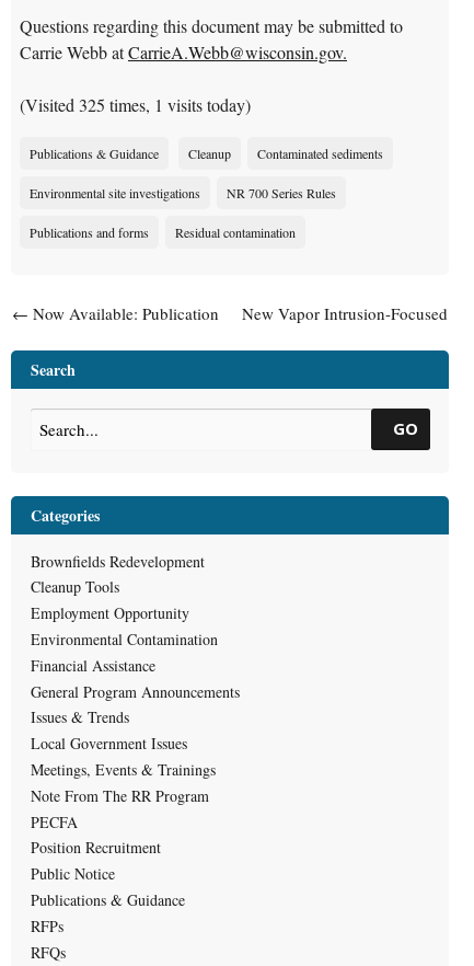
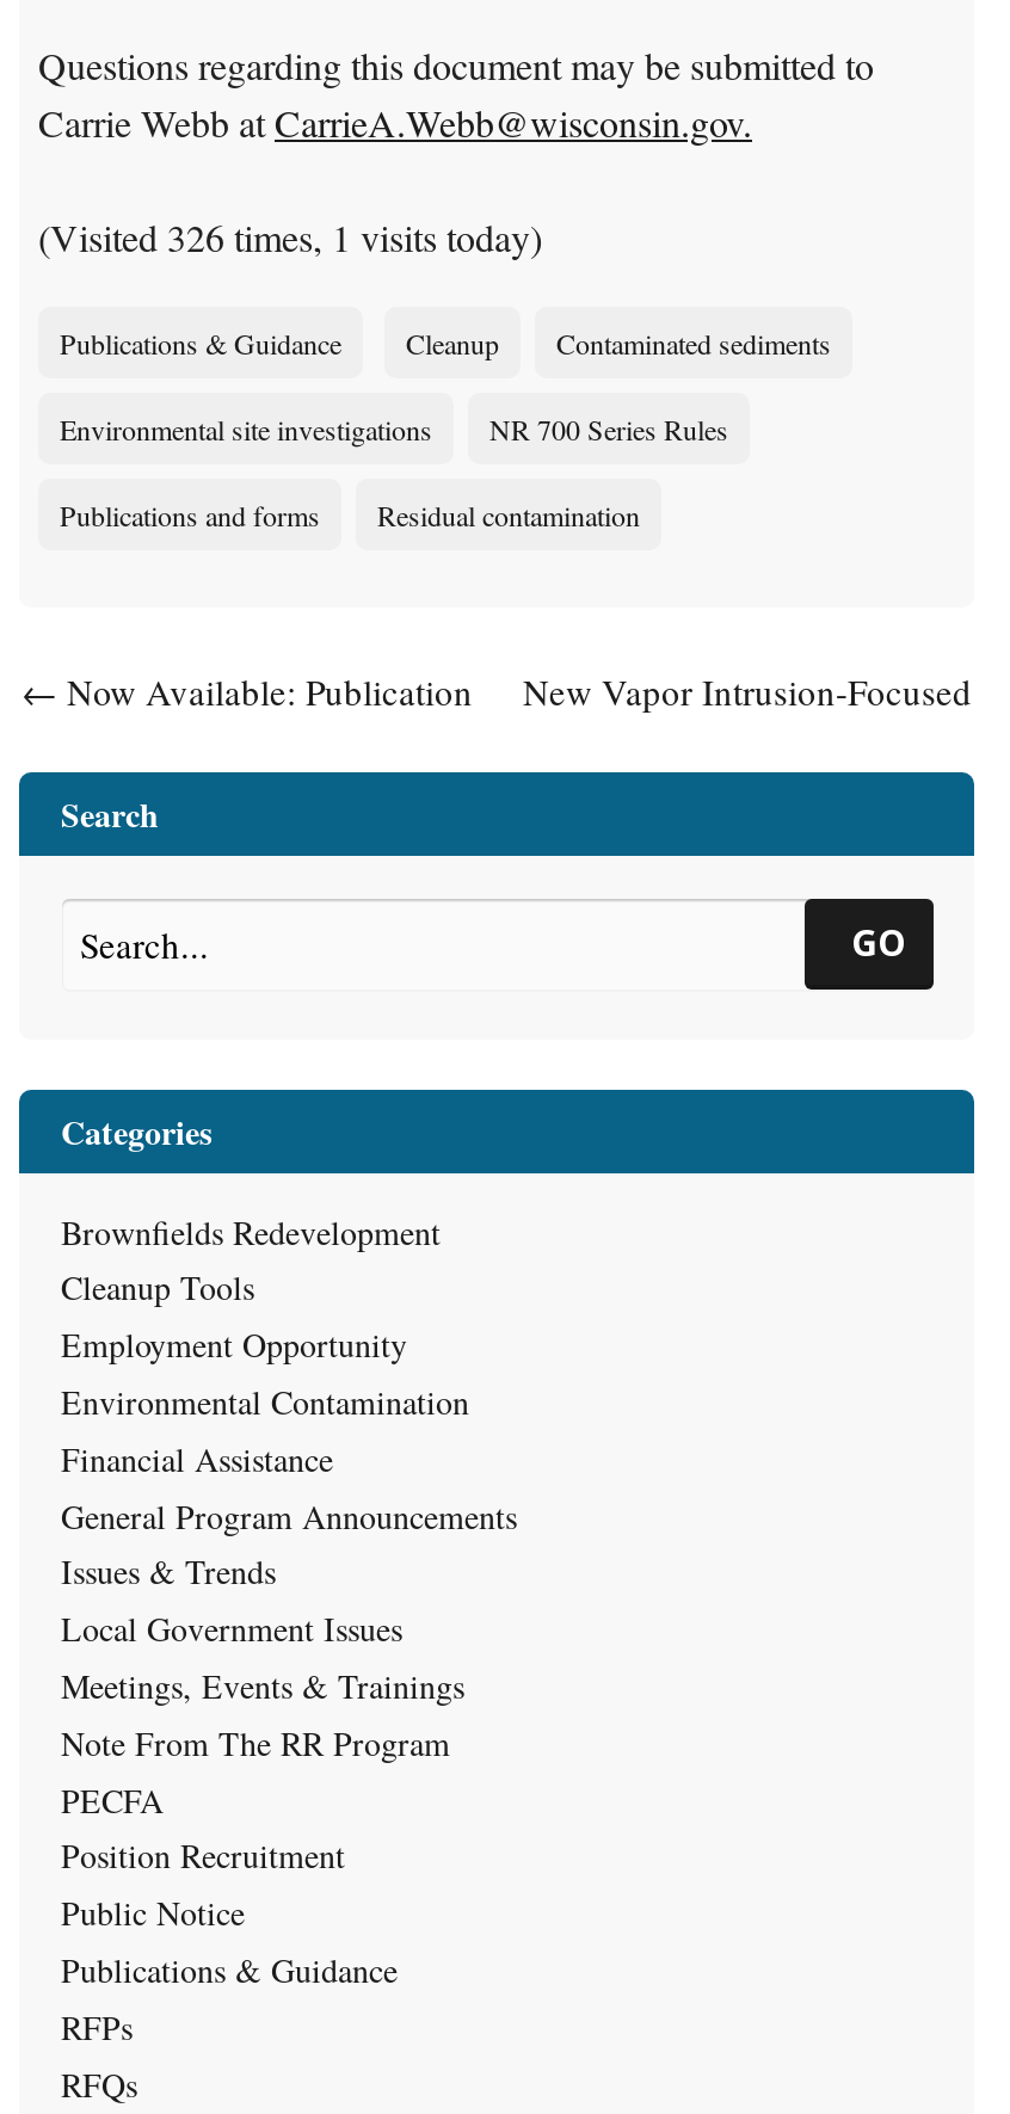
[20,93,251,116] (Visited 325 times, 1 visits today) -> [38,210,542,260] (Visited 326 times, 1 visits today)

